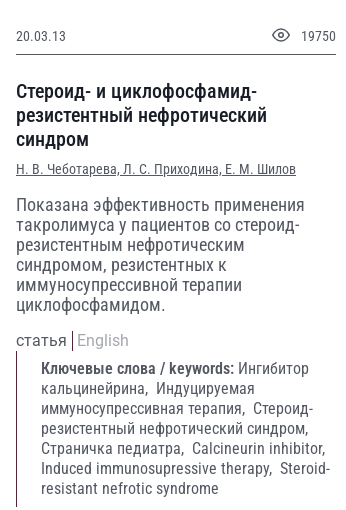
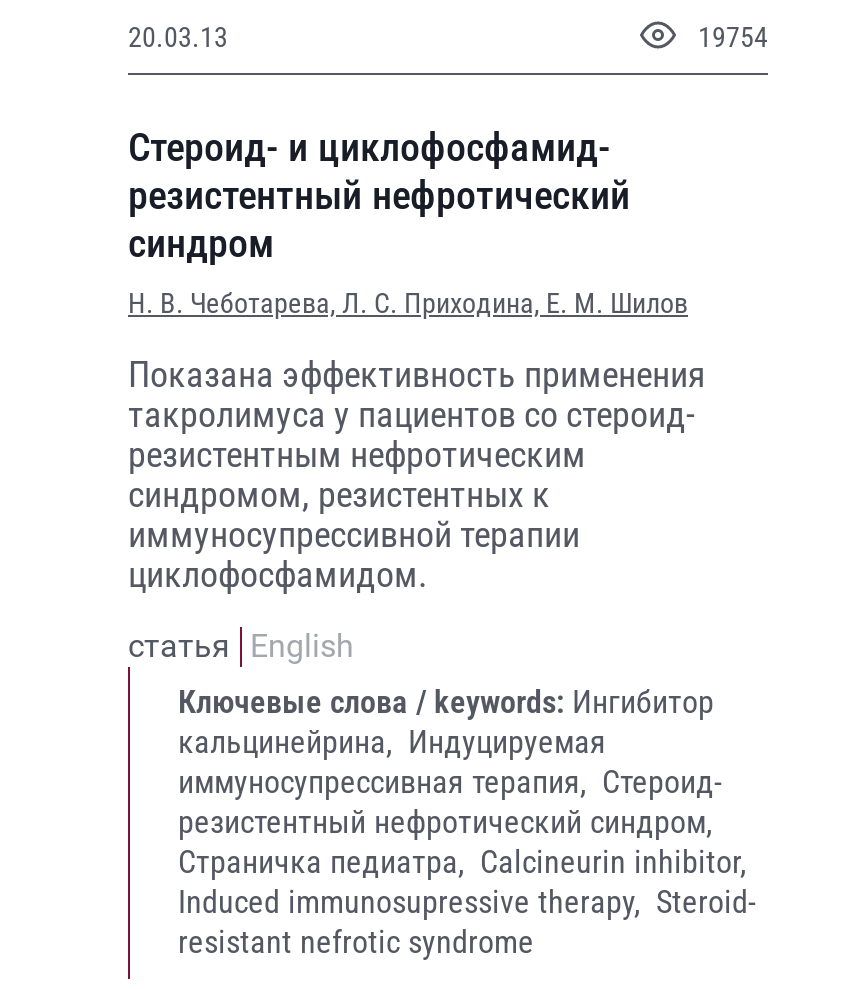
[298,28,336,44] 19750 -> [692,21,768,53] 19754

